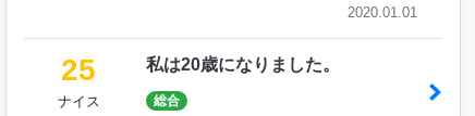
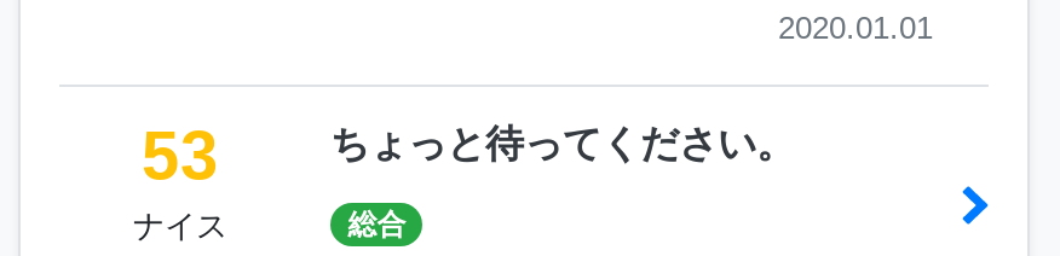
[61,53,96,87] 25 -> [142,118,219,193] 53
[146,55,340,74] 私は20歳になりました。 -> [330,123,795,164] ちょっと待ってください。

